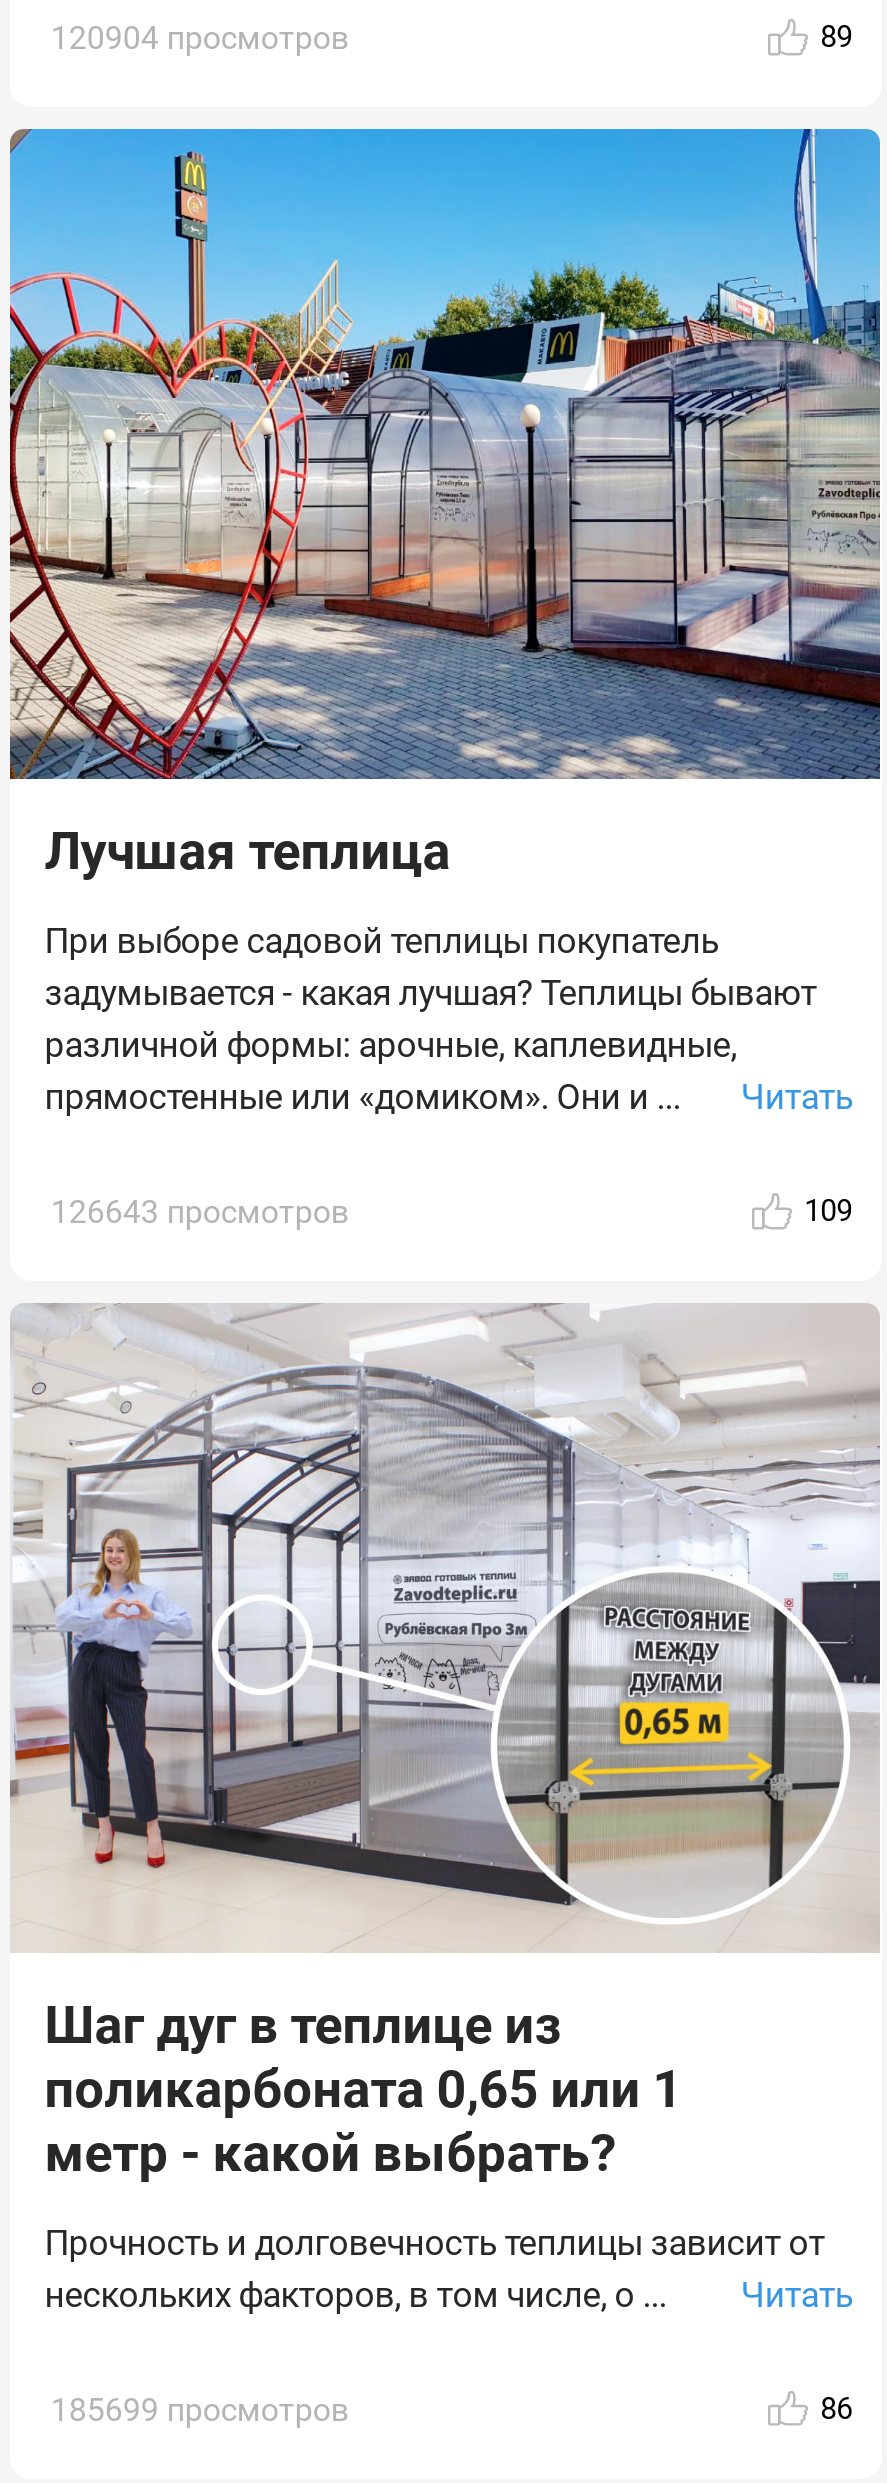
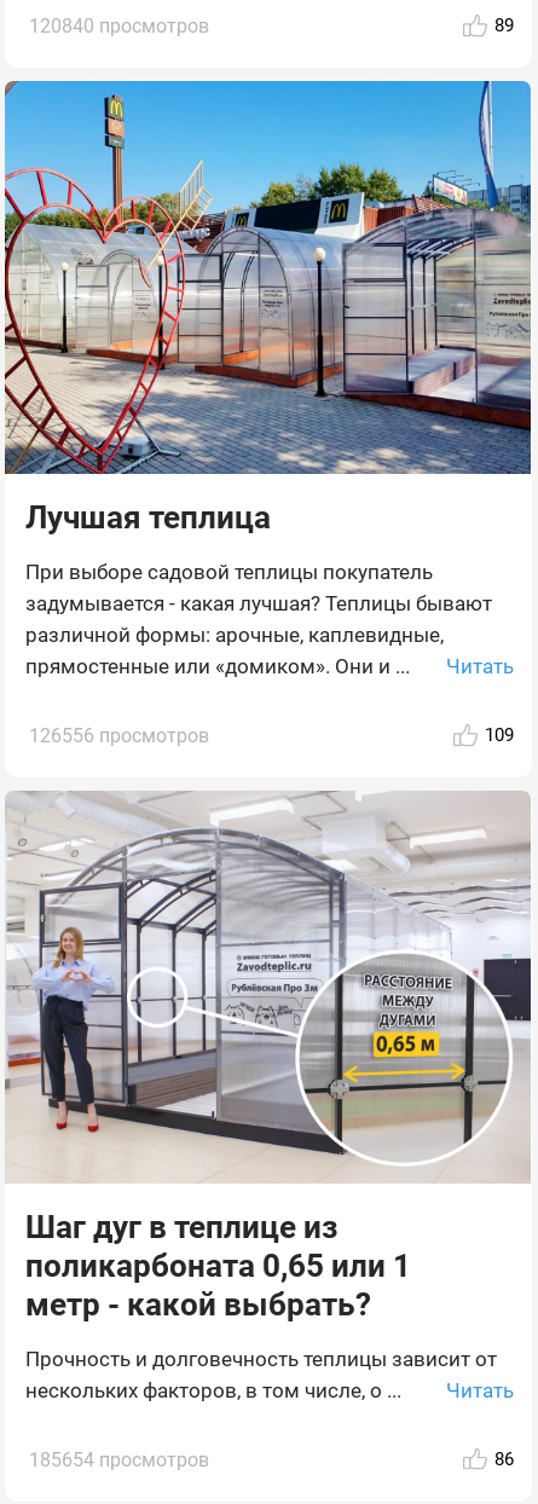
[51,19,349,57] 120904 просмотров -> [29,15,210,38] 120840 просмотров
[51,1193,349,1231] 126643 просмотров -> [29,724,210,747] 126556 просмотров
[51,2391,349,2429] 185699 просмотров -> [29,1448,210,1471] 185654 просмотров

